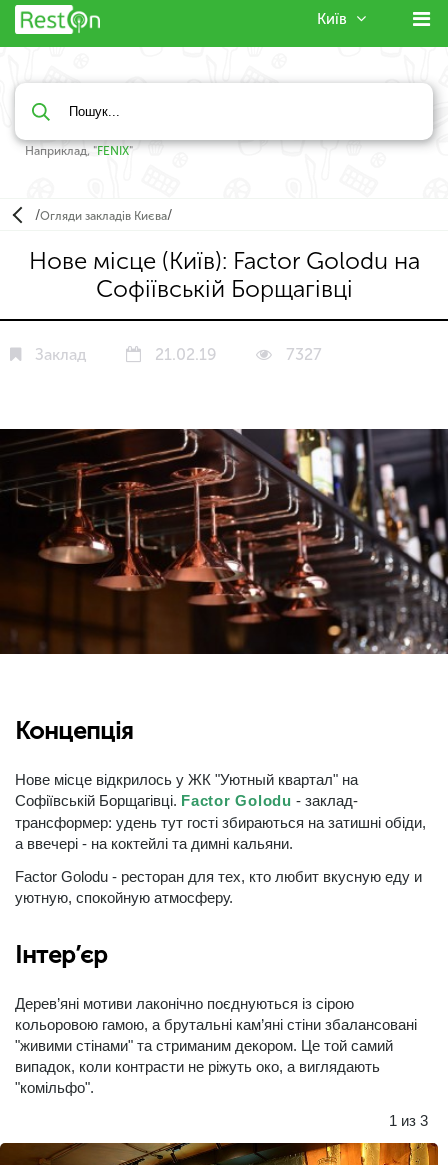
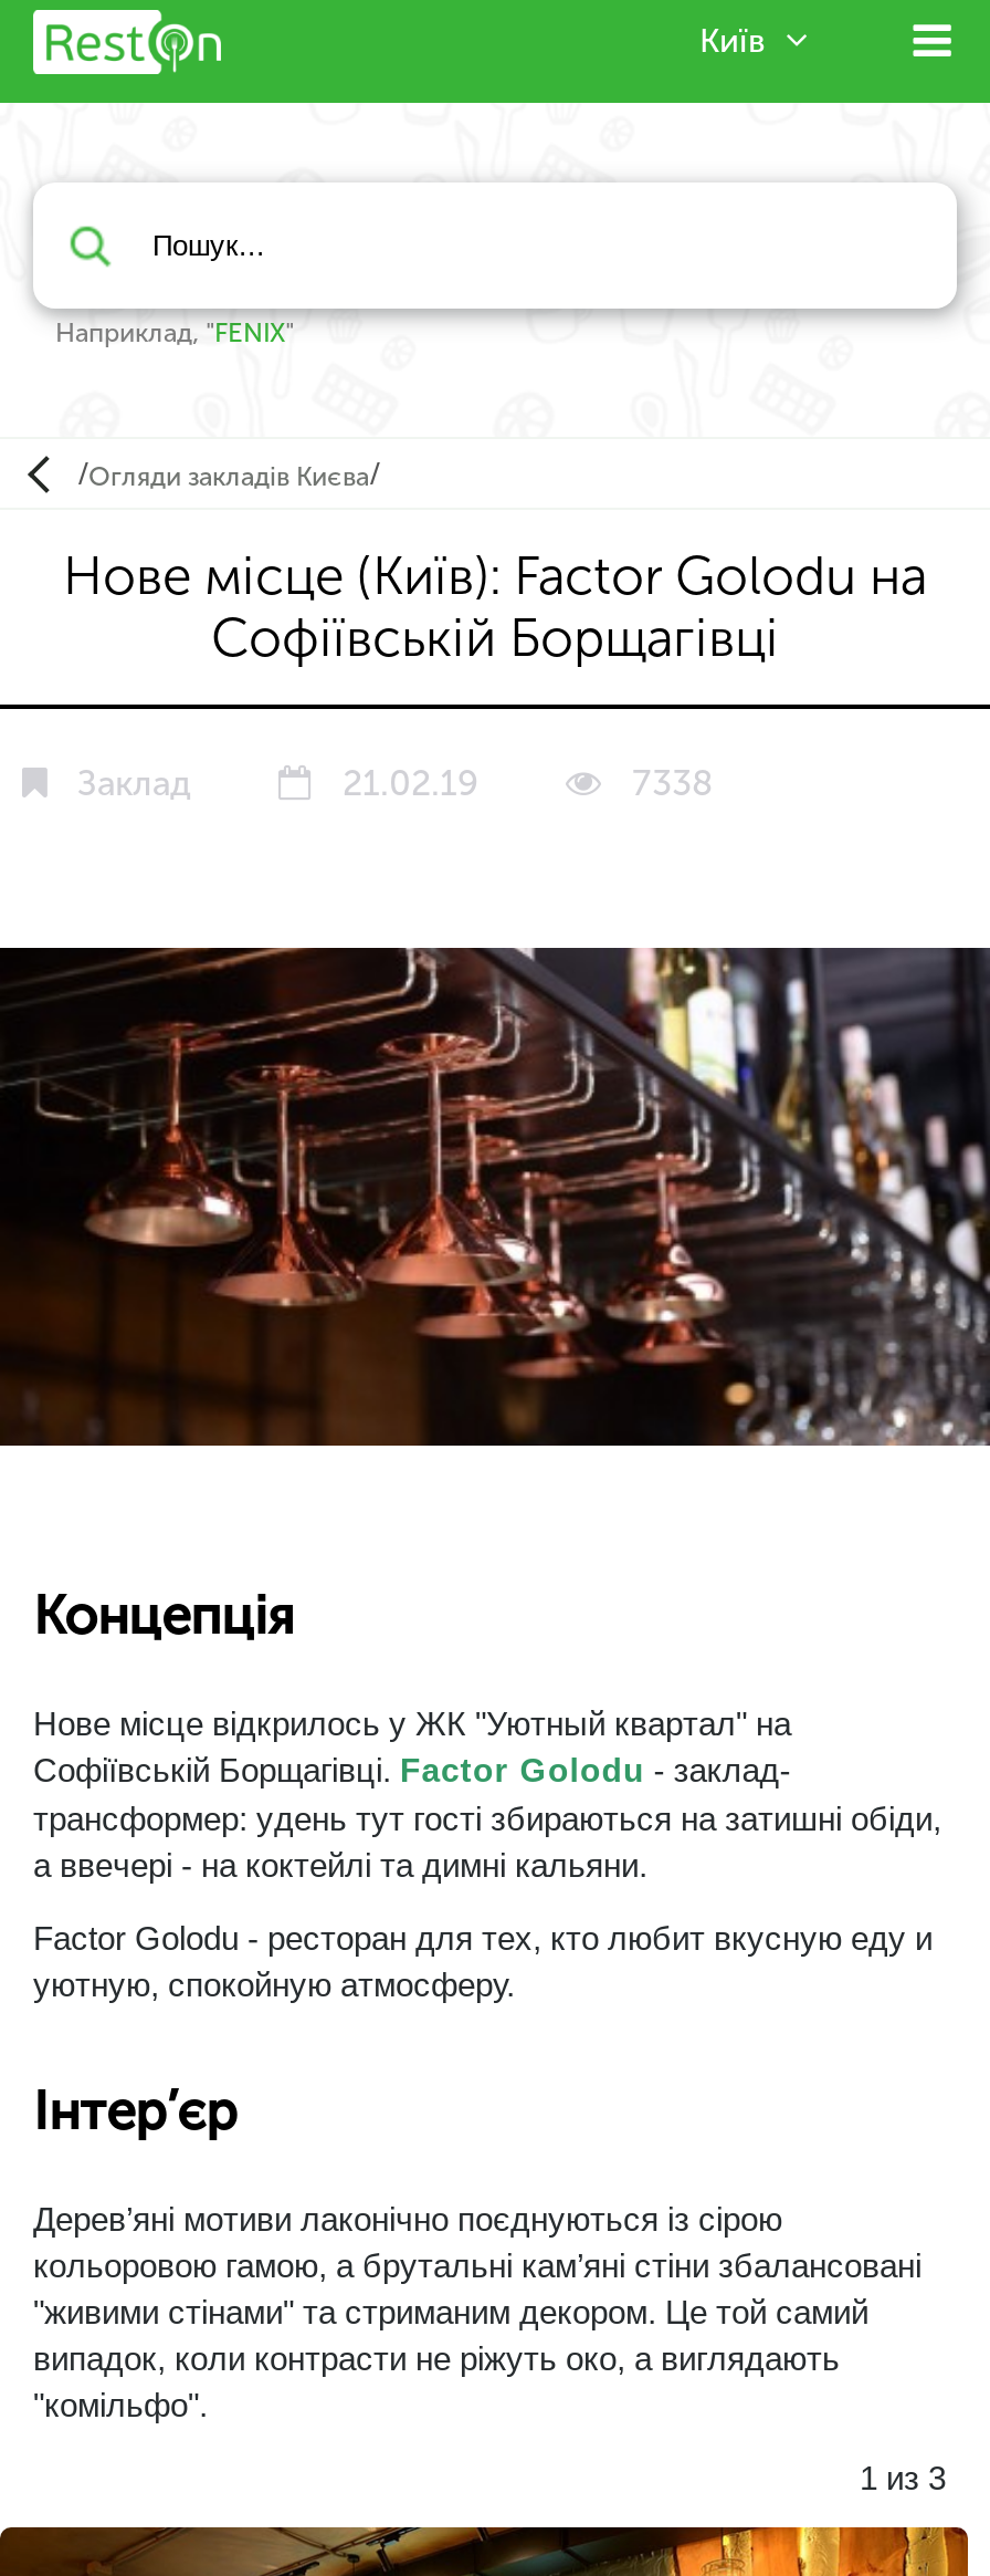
[286,345,322,364] 7327 -> [632,763,714,805] 7338

